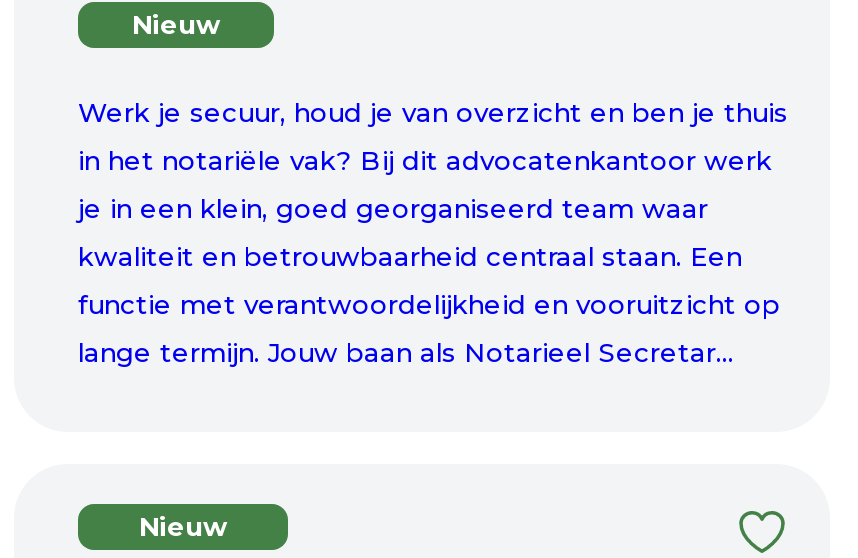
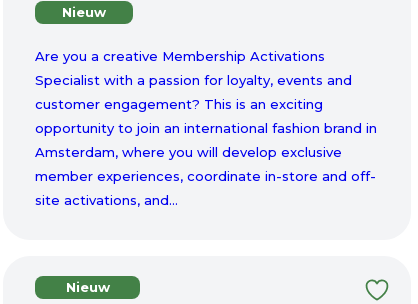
[78,96,788,368] Werk je secuur, houd je van overzicht en ben je thuis | in het notariële vak? Bij dit advocatenkantoor werk | je in een klein, goed georganiseerd team waar | kwaliteit en betrouwbaarheid centraal staan. Een | functie met verantwoordelijkheid en vooruitzicht op | lange termijn. Jouw baan als Notarieel Secretar... -> [35,48,377,208] Are you a creative Membership Activations | Specialist with a passion for loyalty, events and | customer engagement? This is an exciting | opportunity to join an international fashion brand in | Amsterdam, where you will develop exclusive | member experiences, coordinate in-store and off- | site activations, and...

